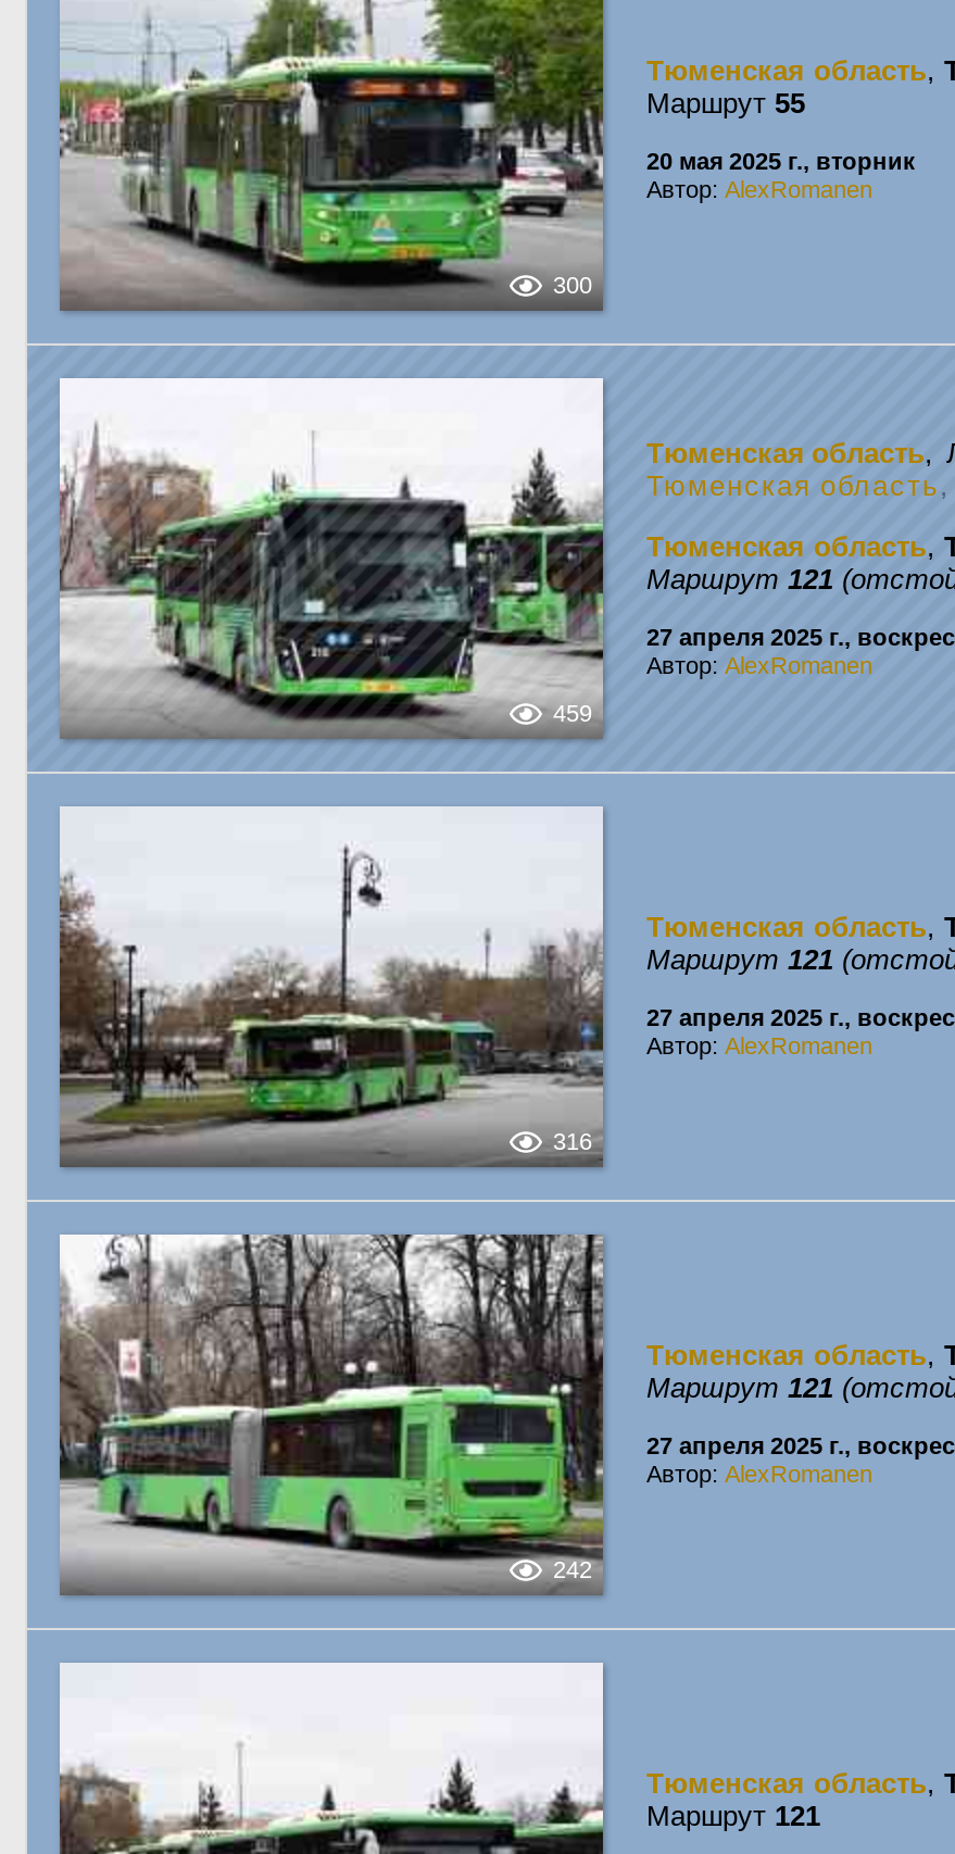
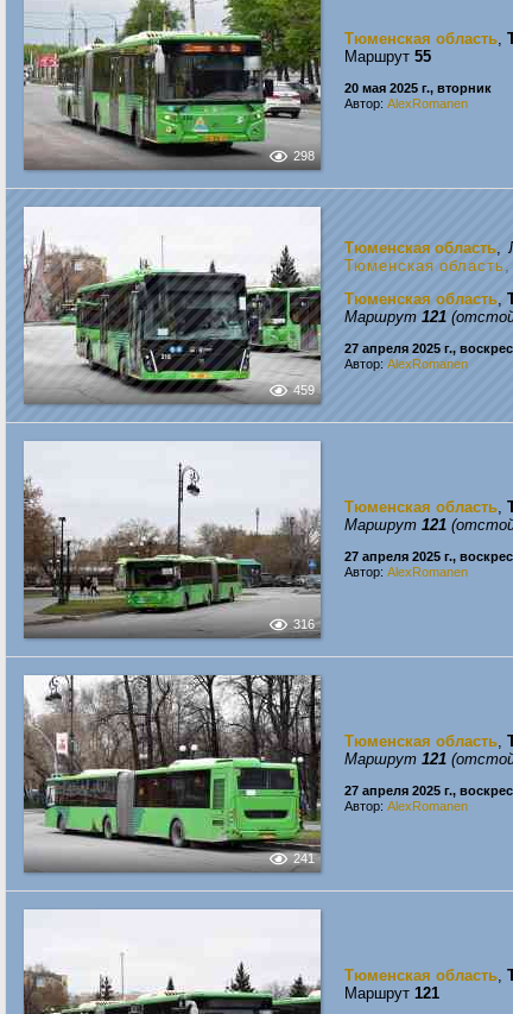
[553,272,592,298] 300 -> [293,149,315,163] 298
[553,1556,592,1582] 242 -> [293,851,315,865] 241

